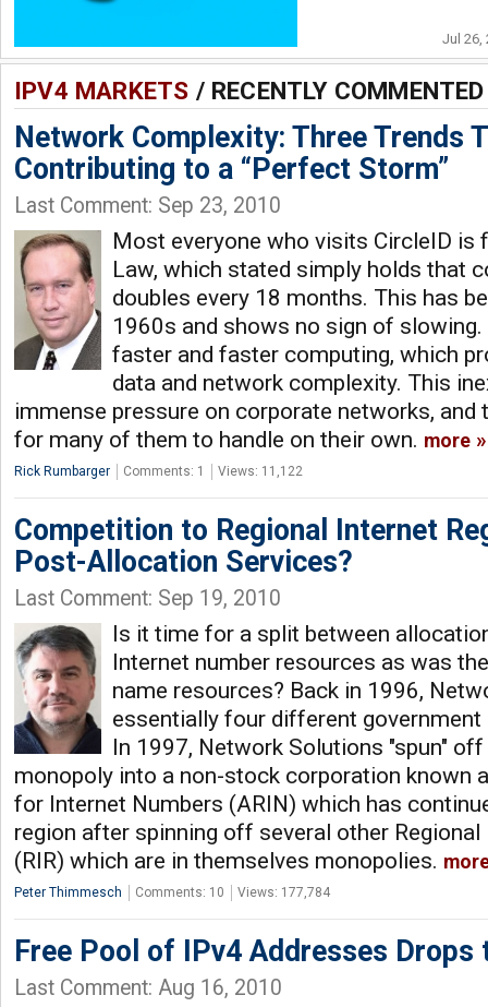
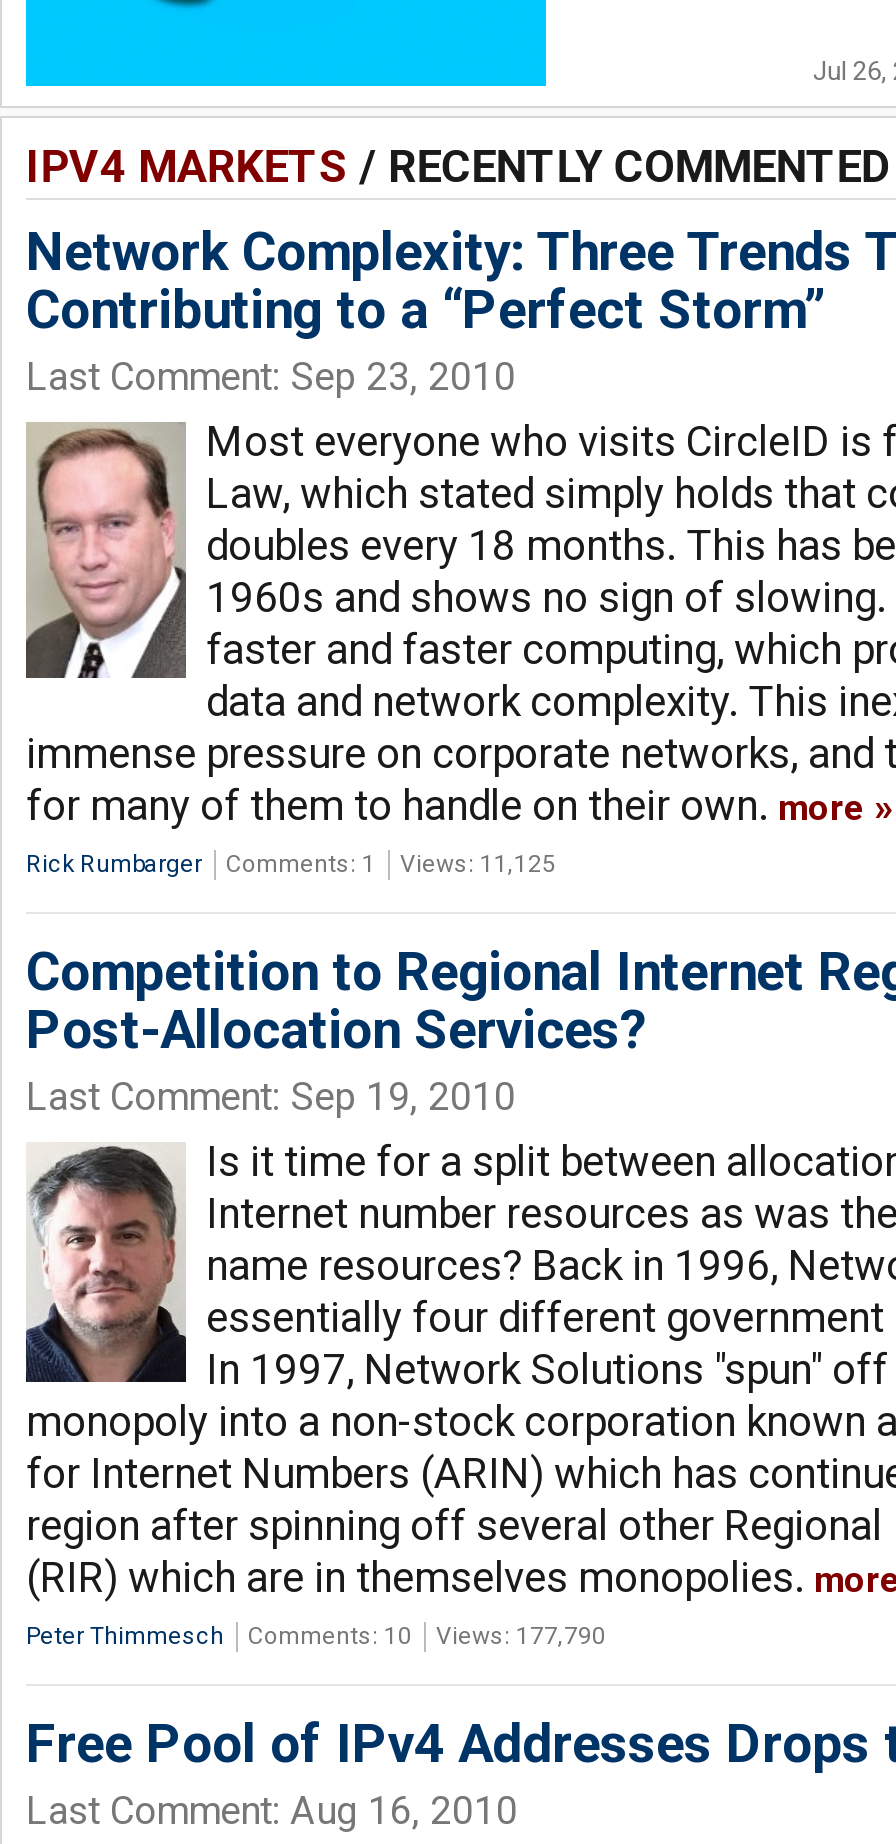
[14,464,303,479] Rick Rumbarger Comments: 1 Views: 11,122 -> [26,850,556,878] Rick Rumbarger Comments: 1 Views: 11,125
[14,885,330,900] Peter Thimmesch Comments: 10 Views: 177,784 -> [26,1622,606,1650] Peter Thimmesch Comments: 10 Views: 177,790

